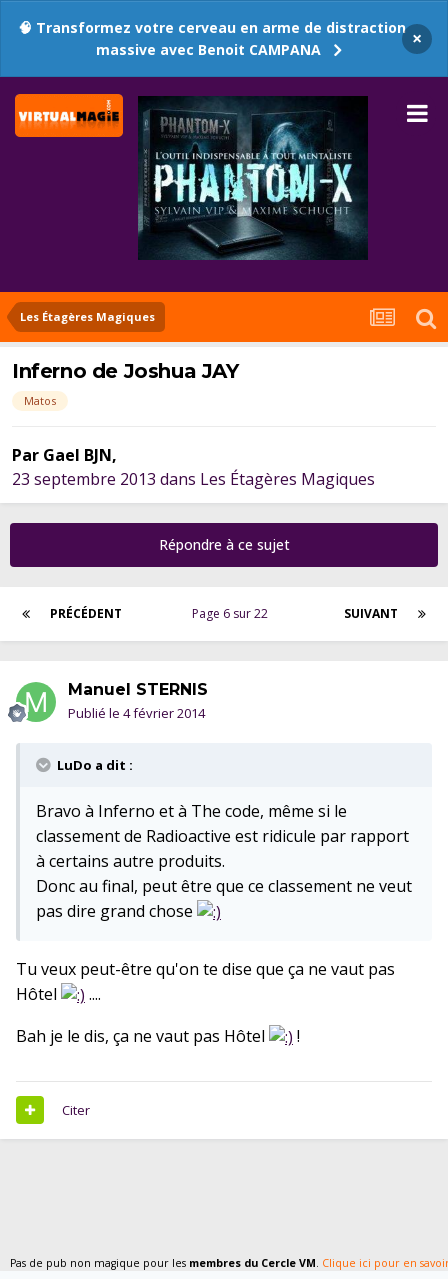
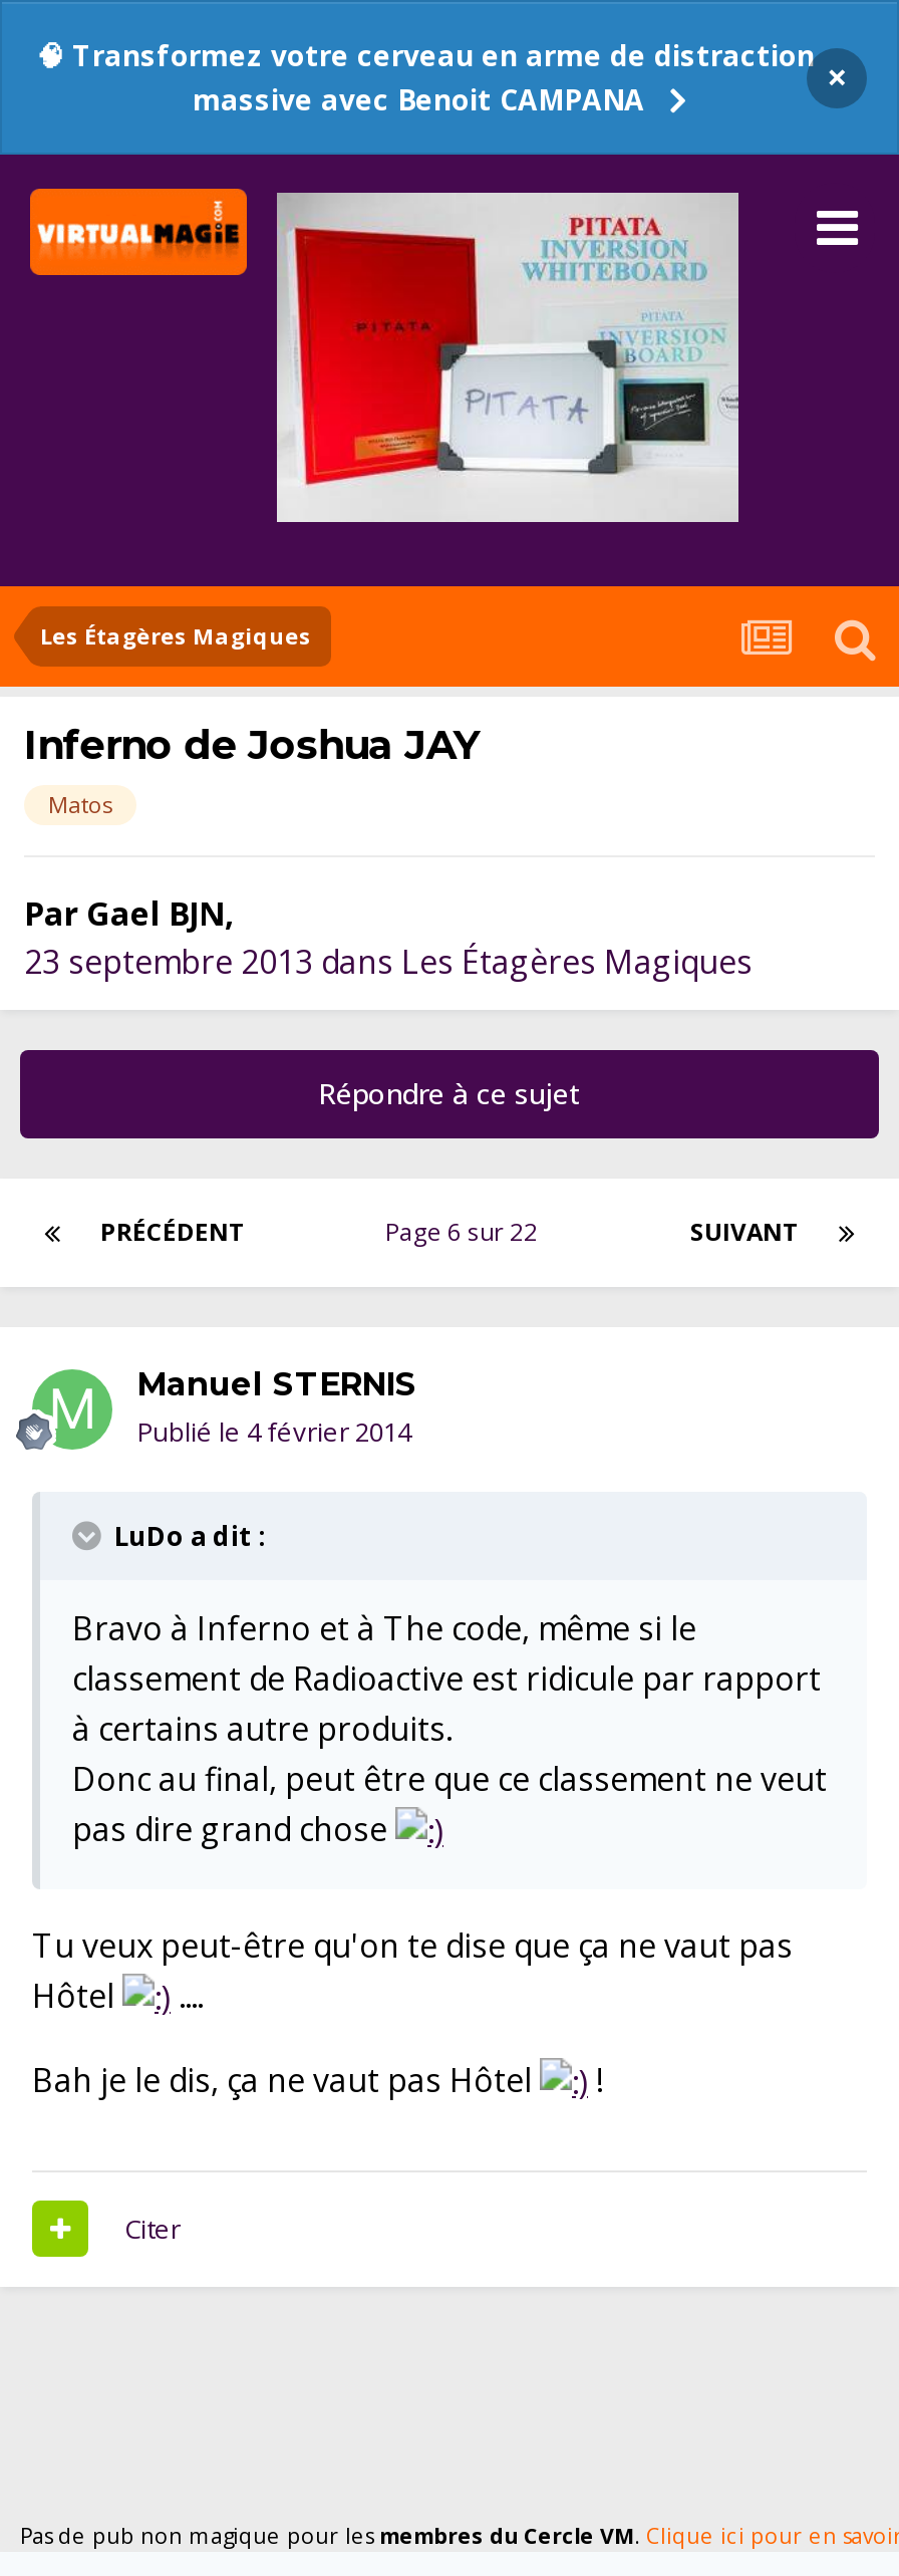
[138,95,369,260] [image] -> [275,191,740,524] [image]

